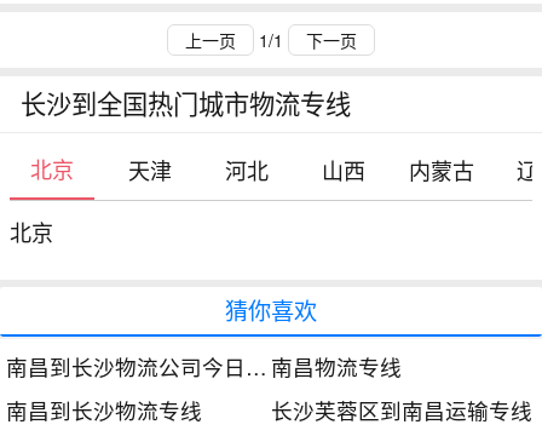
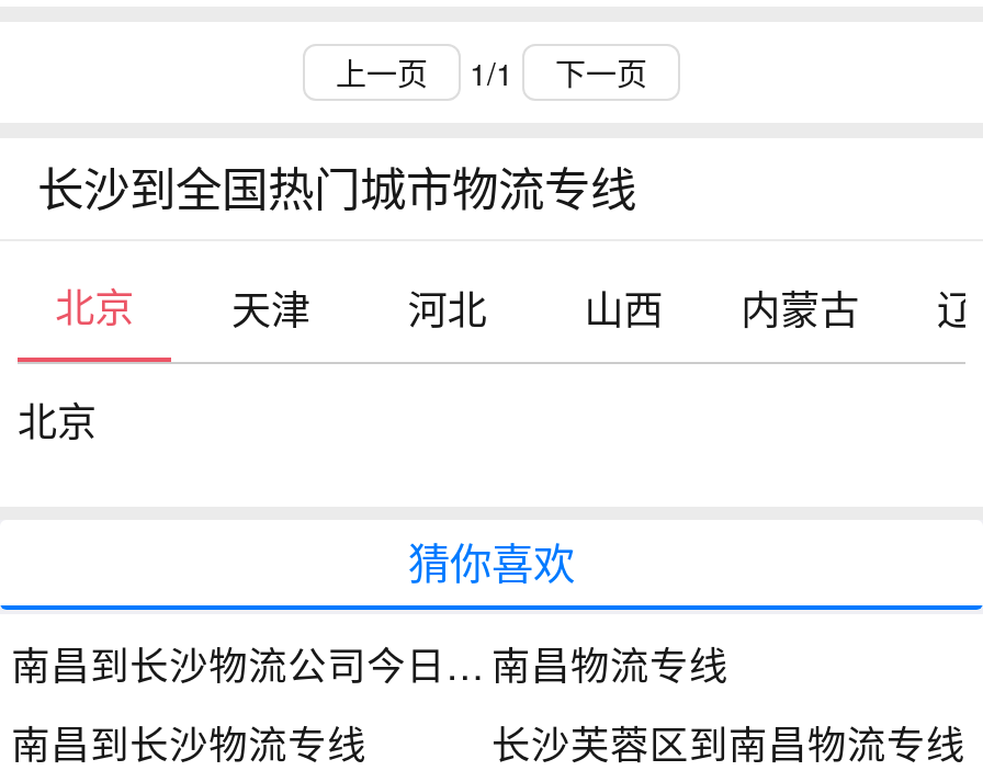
[271,395,532,425] 长沙芙蓉区到南昌运输专线 -> [491,715,965,770] 长沙芙蓉区到南昌物流专线

